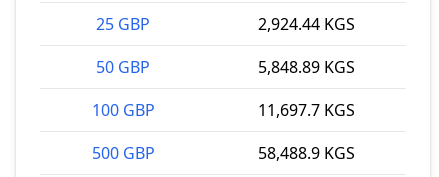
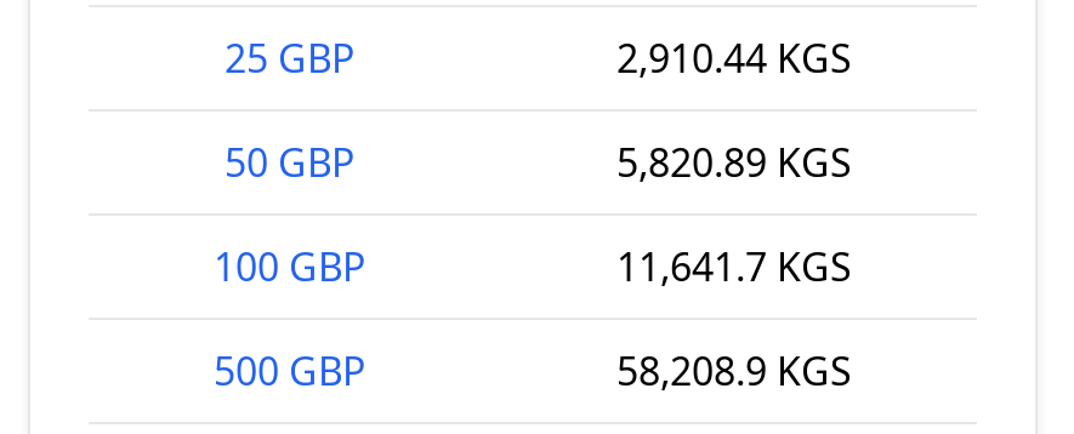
[257,13,354,35] 2,924.44 KGS -> [616,32,852,85] 2,910.44 KGS
[257,56,354,78] 5,848.89 KGS -> [616,136,852,189] 5,820.89 KGS
[257,99,354,121] 11,697.7 KGS -> [616,240,852,293] 11,641.7 KGS
[257,142,354,164] 58,488.9 KGS -> [616,344,852,398] 58,208.9 KGS

